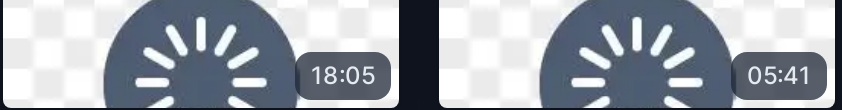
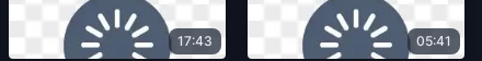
[311,60,375,90] 18:05 -> [177,33,213,49] 17:43

